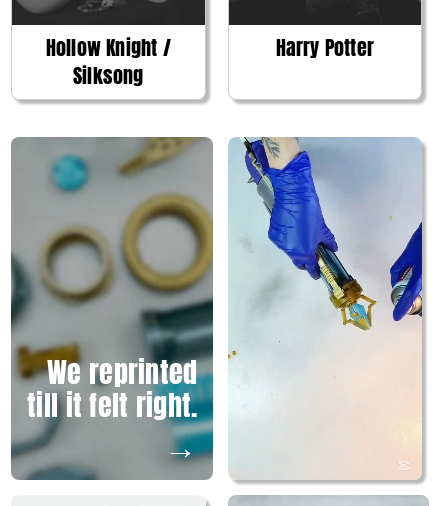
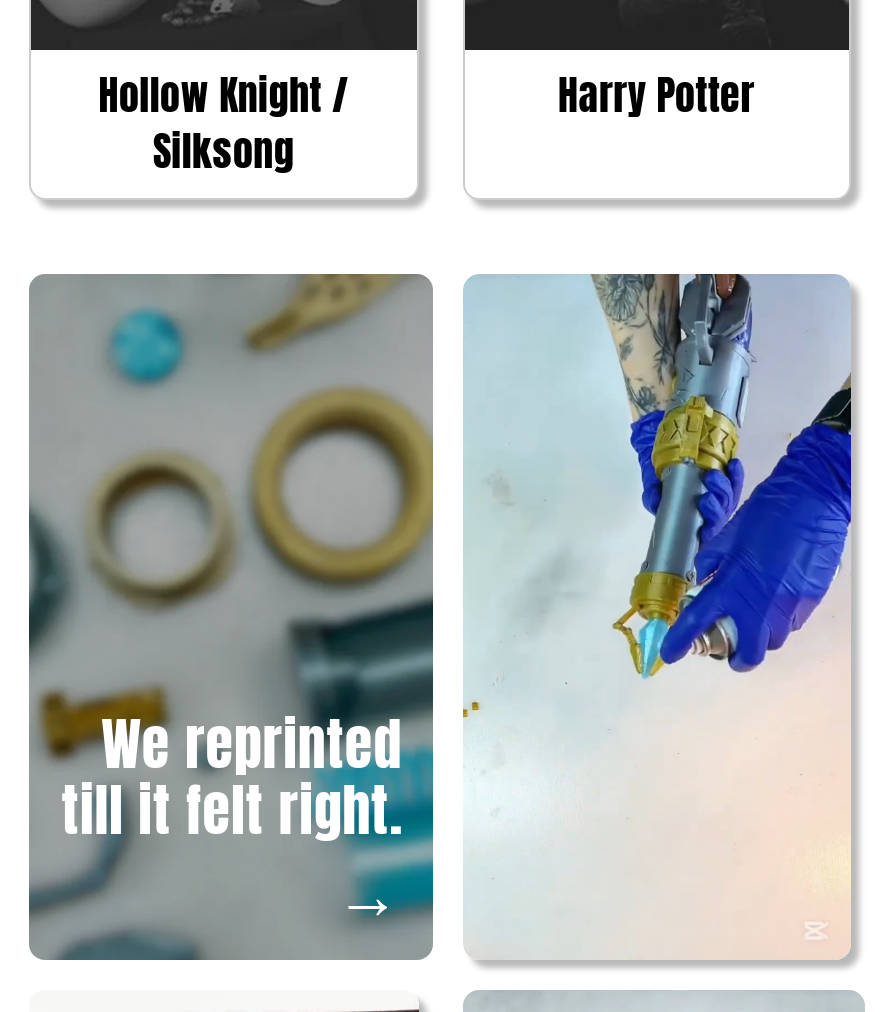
[242,137,423,338] [image] -> [495,272,853,680] [image]

